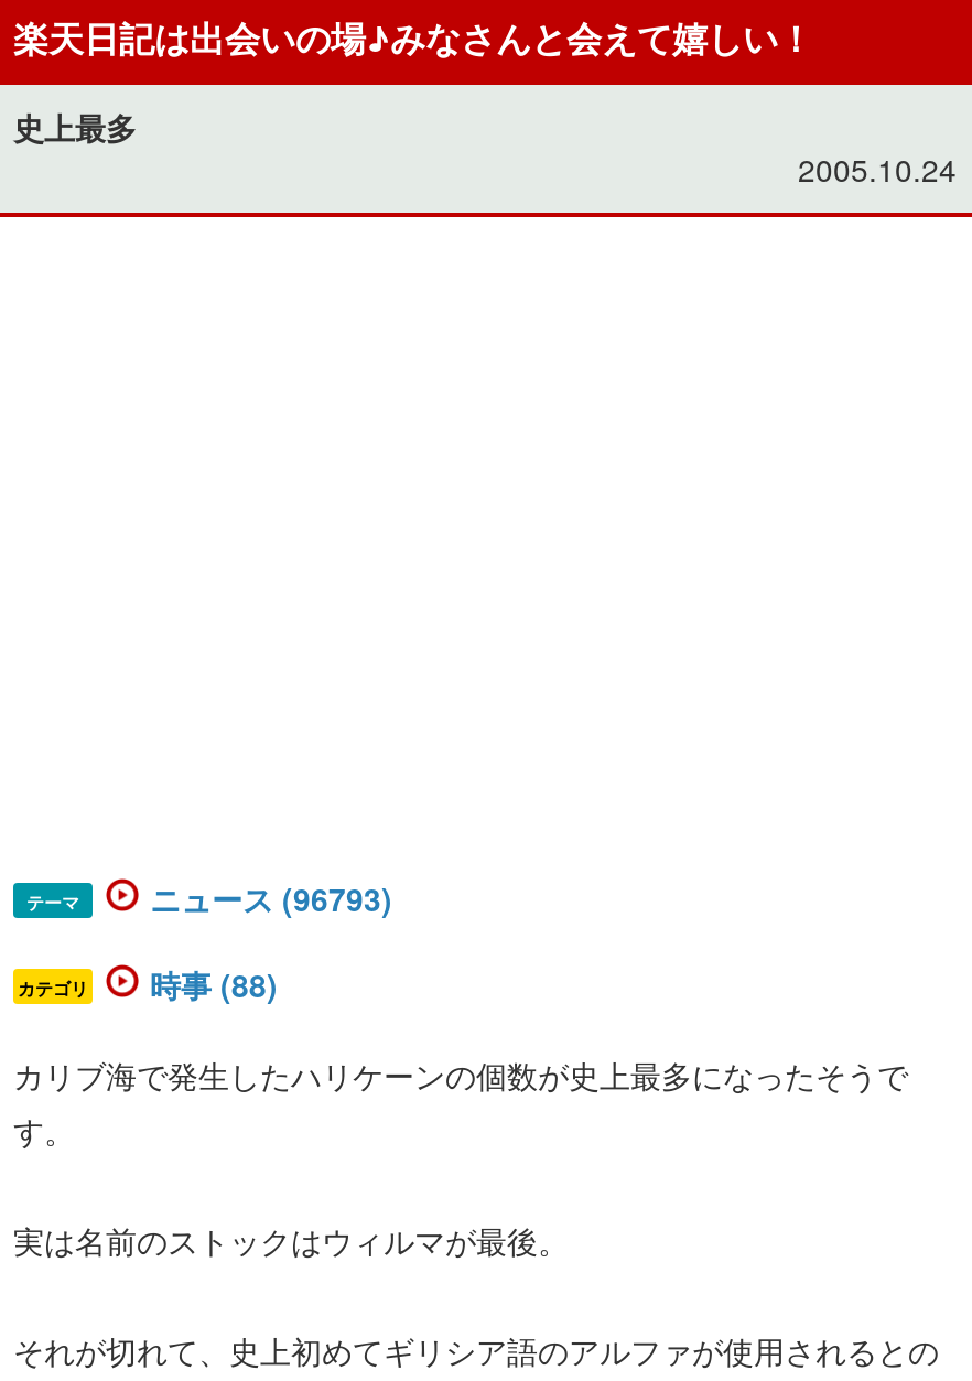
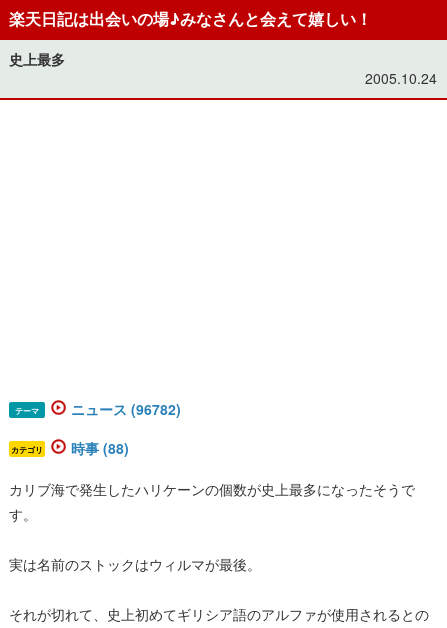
[150,876,392,920] ニュース (96793) -> [71,399,181,419] ニュース (96782)

